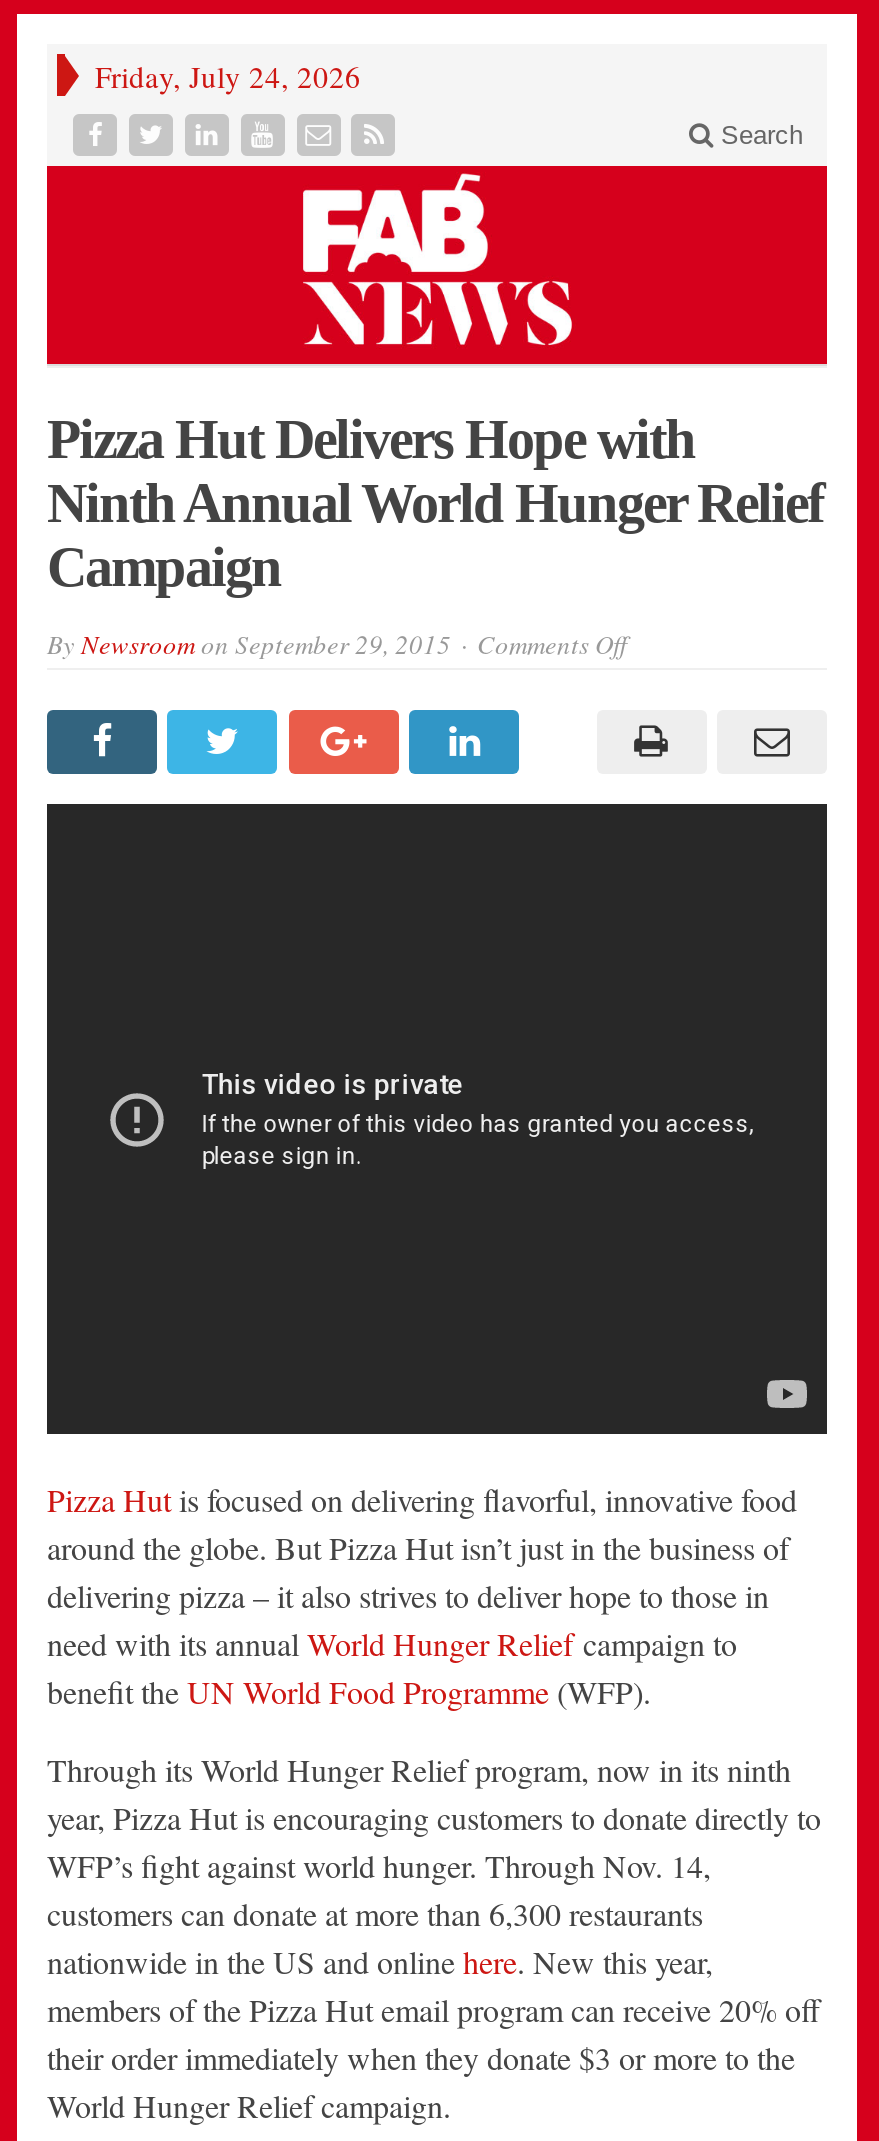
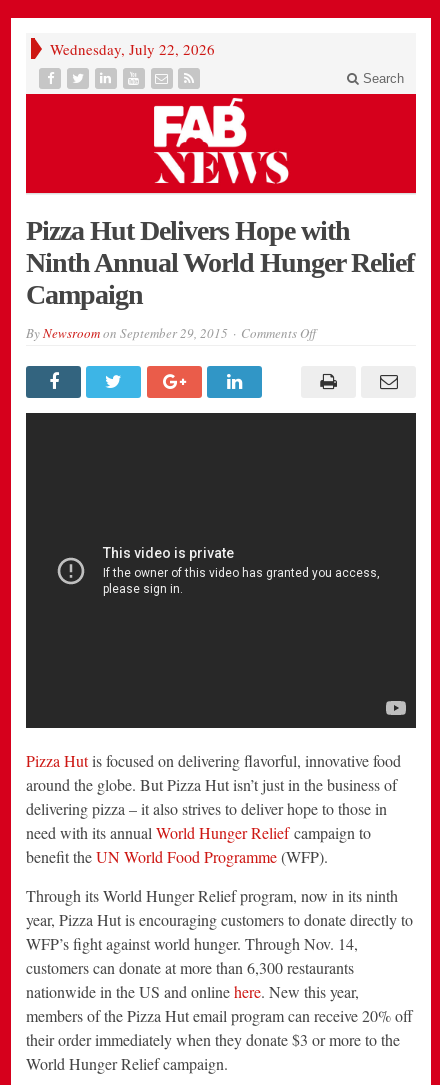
[95,56,361,96] Friday, July 24, 2026 -> [50,39,215,59] Wednesday, July 22, 2026

